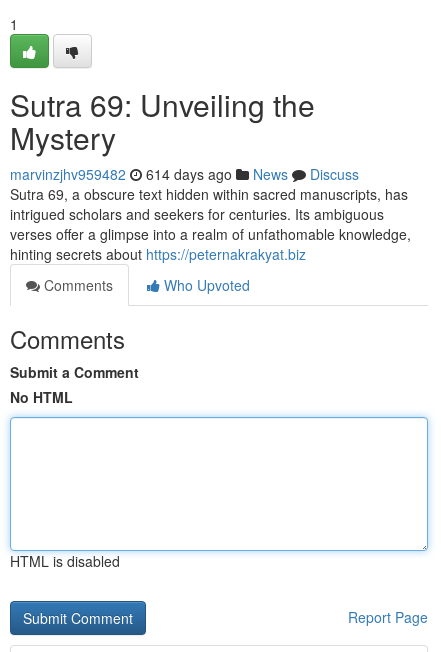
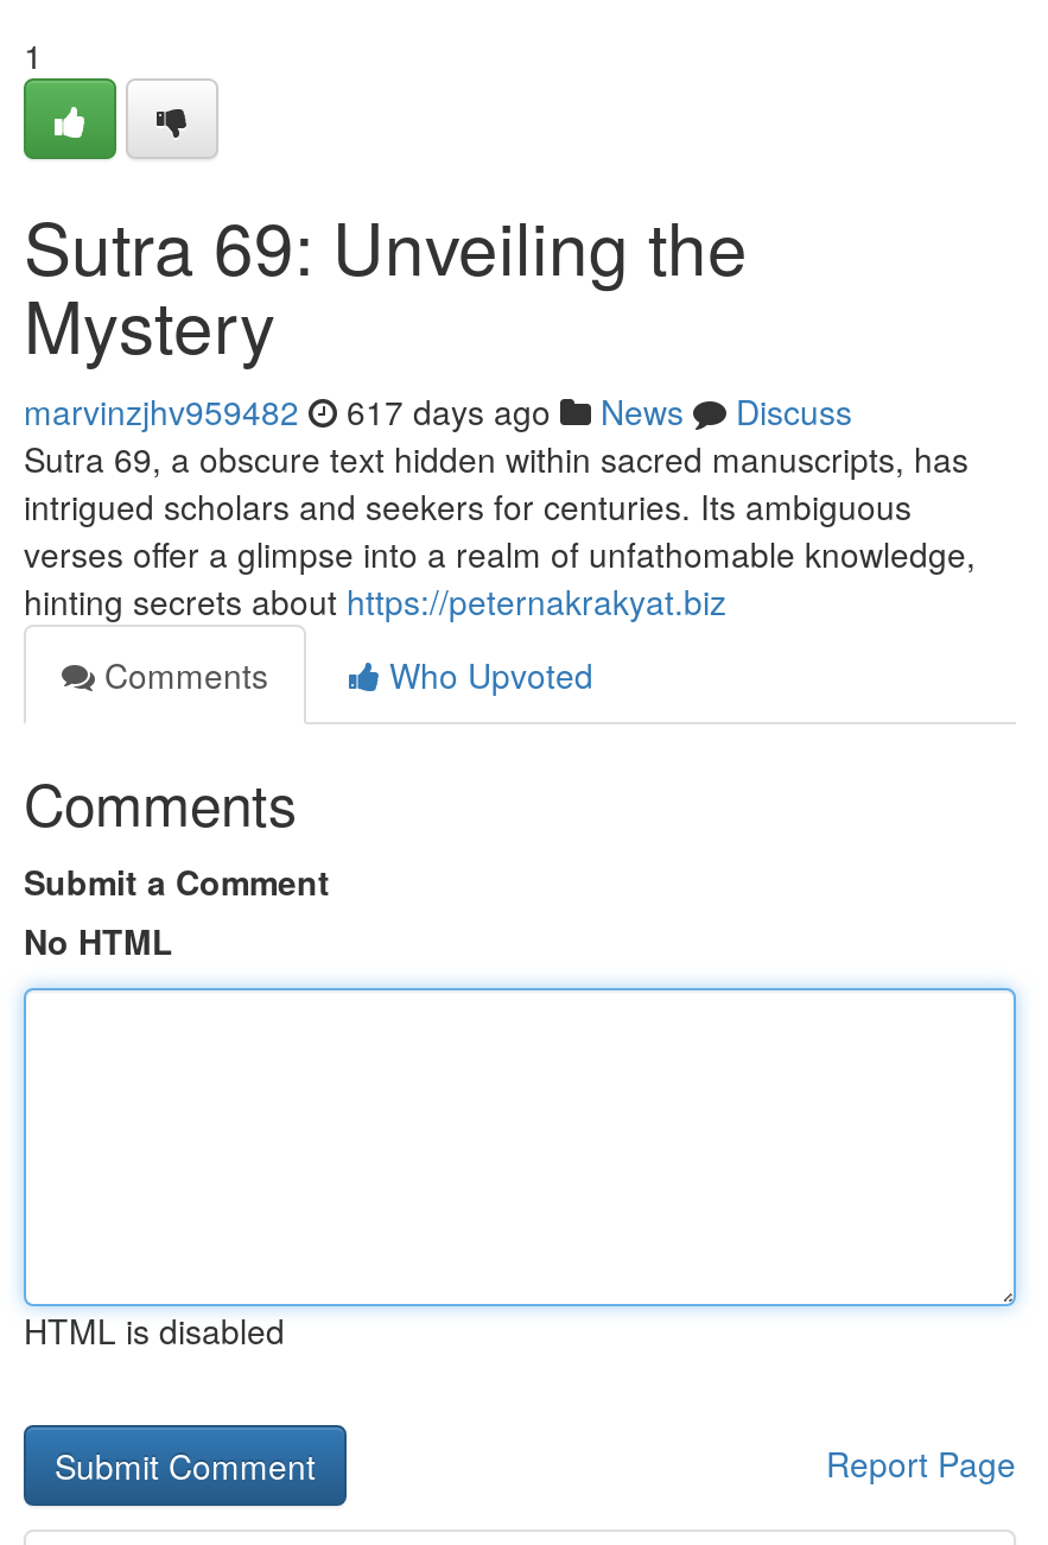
[10,164,359,184] marvinzjhv959482 614 days ago News Discuss -> [24,387,852,435] marvinzjhv959482 617 days ago News Discuss

